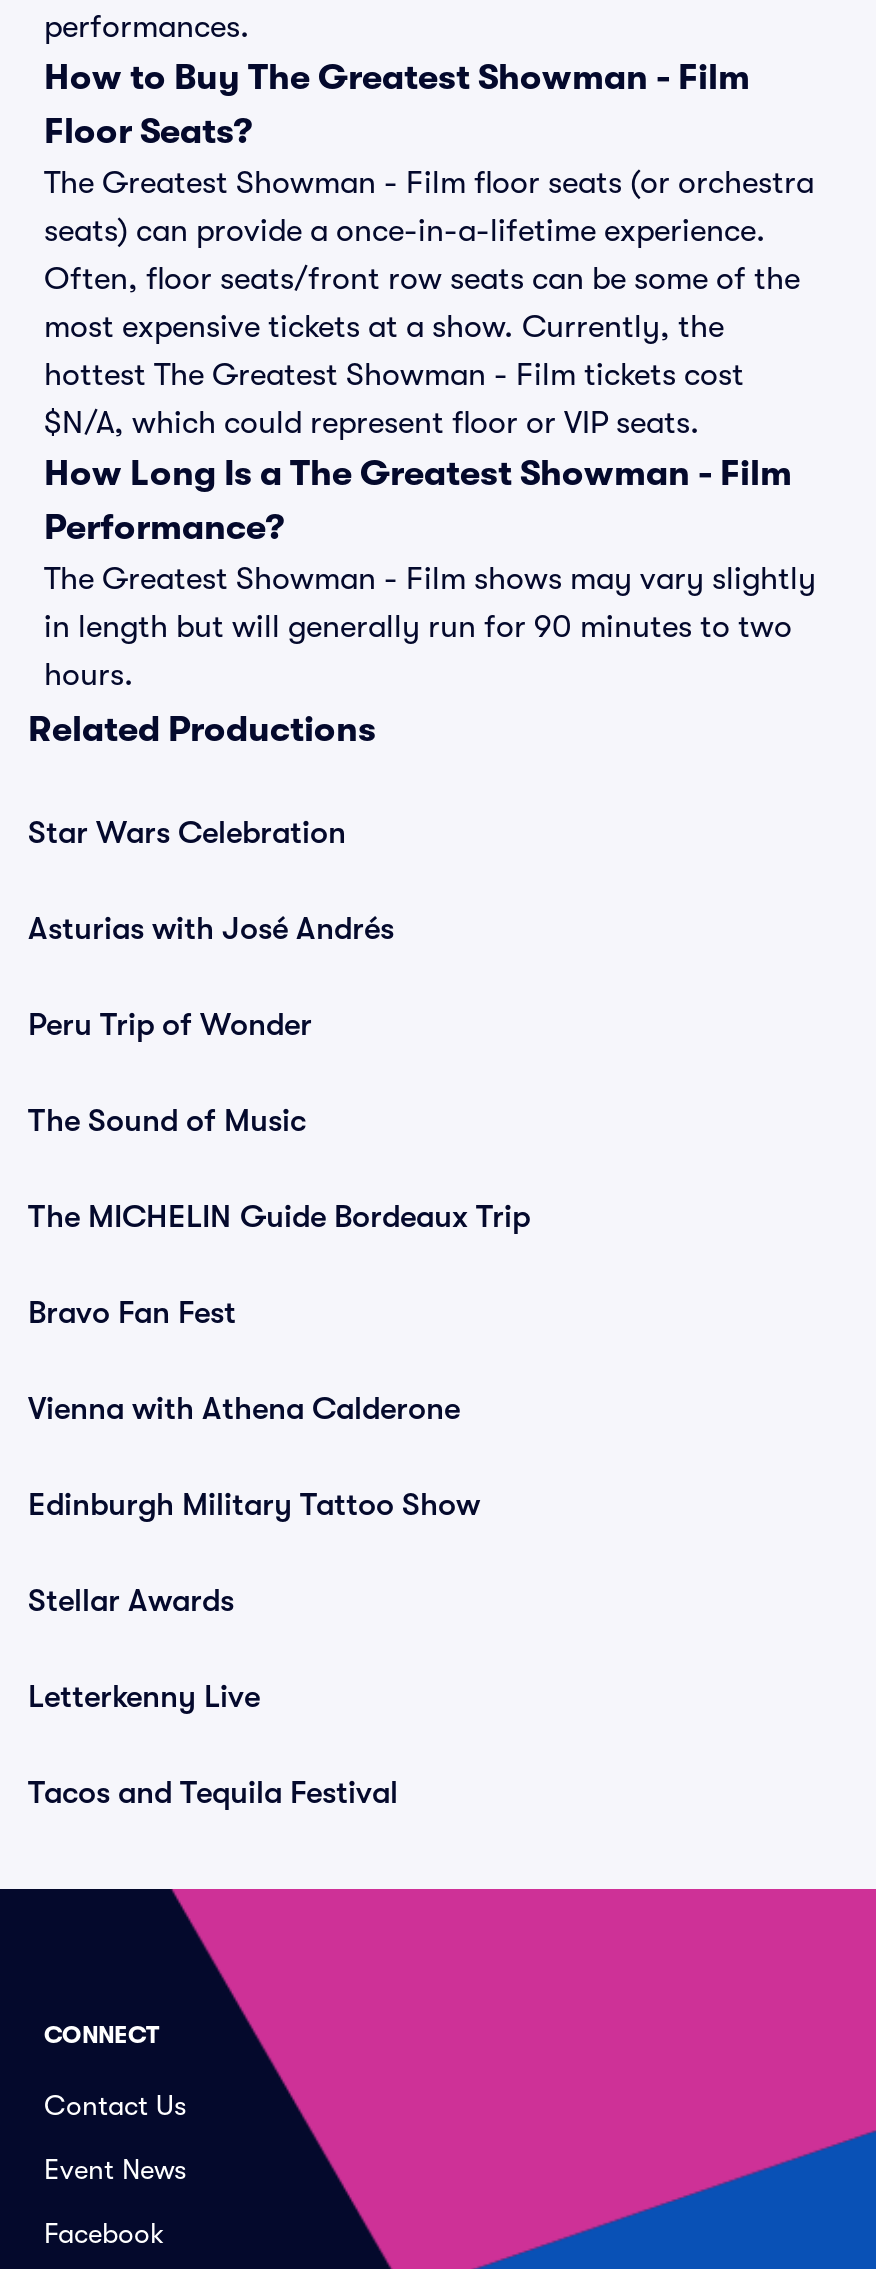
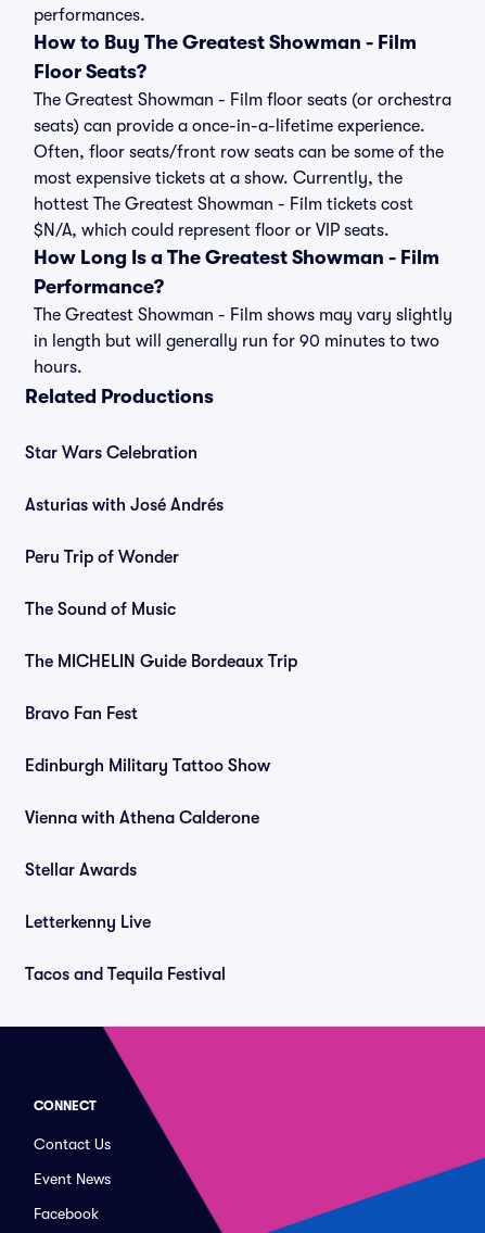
moved [28,1391,460,1427] -> [25,808,259,828]: Vienna with Athena Calderone
moved [28,1487,480,1523] -> [25,756,270,776]: Edinburgh Military Tattoo Show

